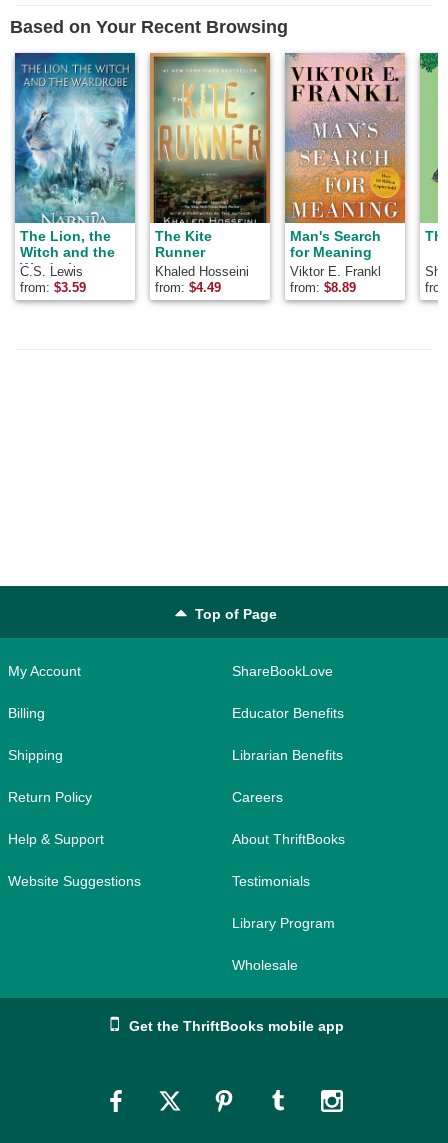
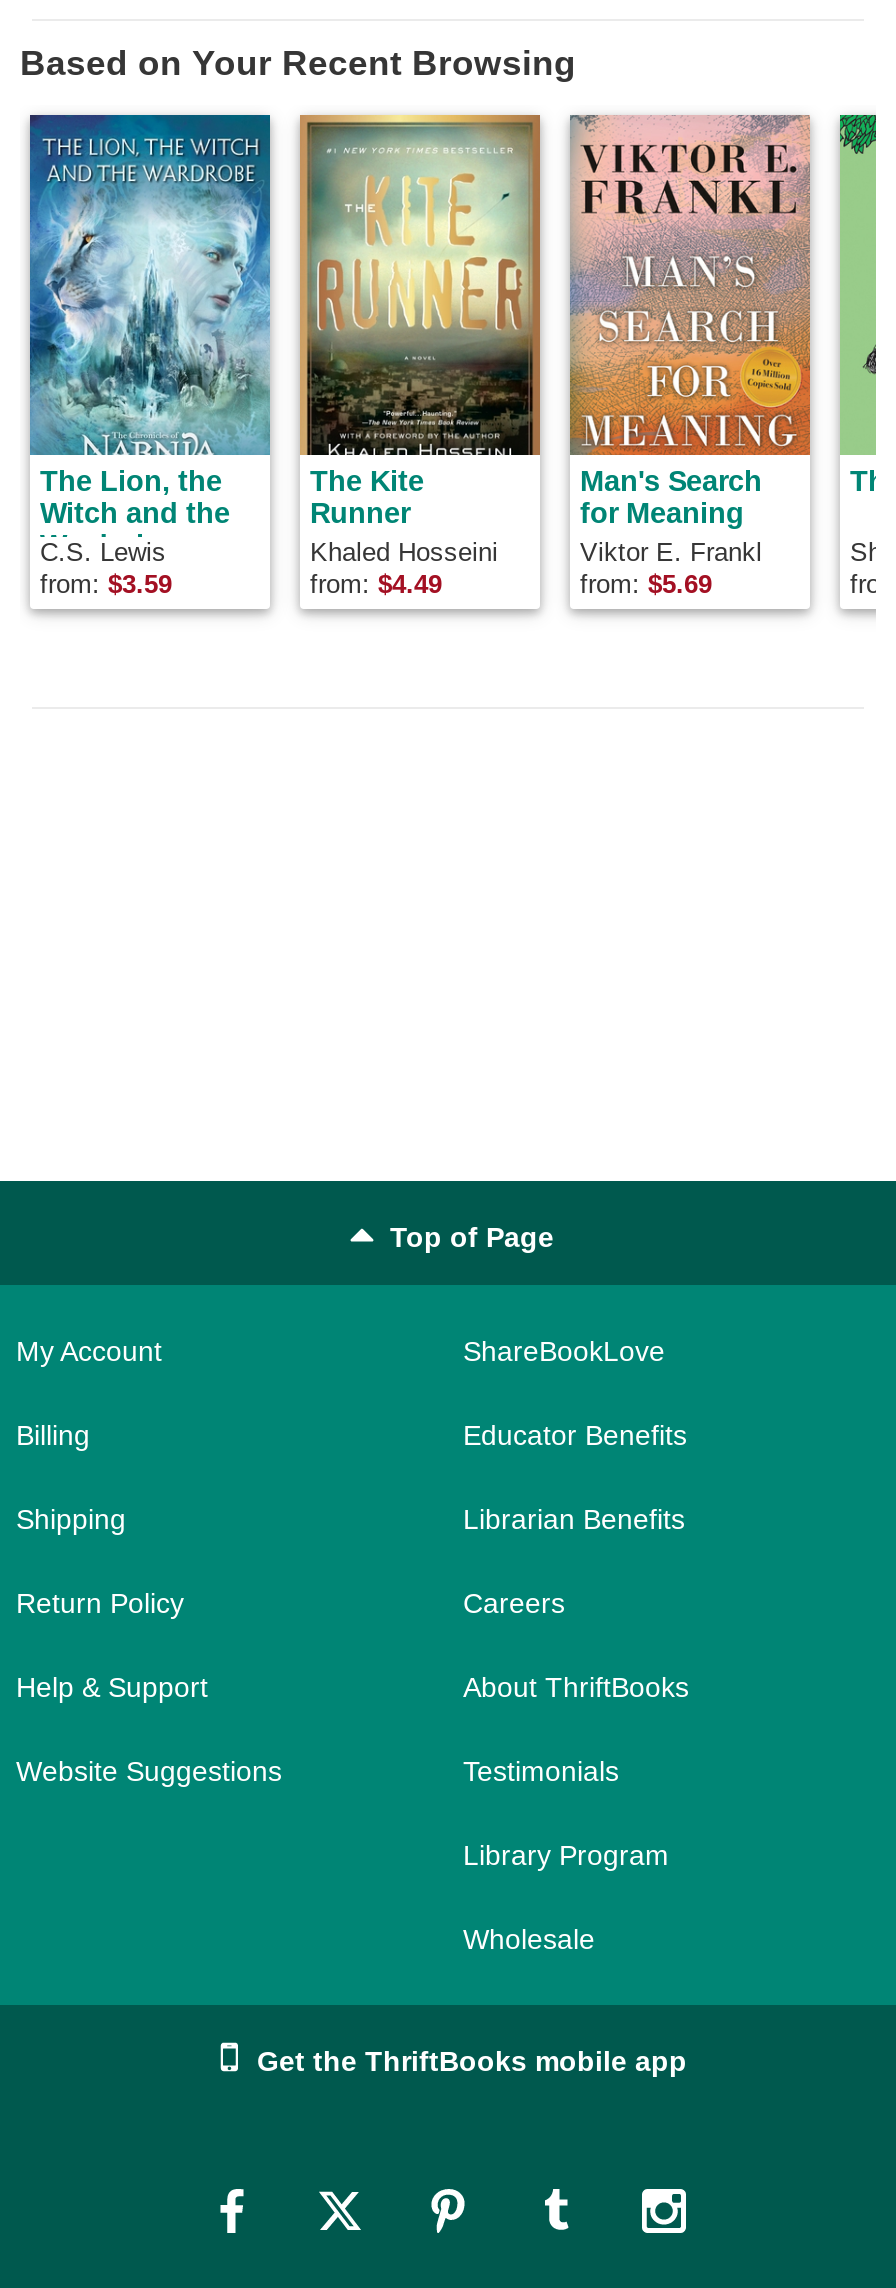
[290,280,356,295] from: $8.89 -> [580,569,712,599] from: $5.69

